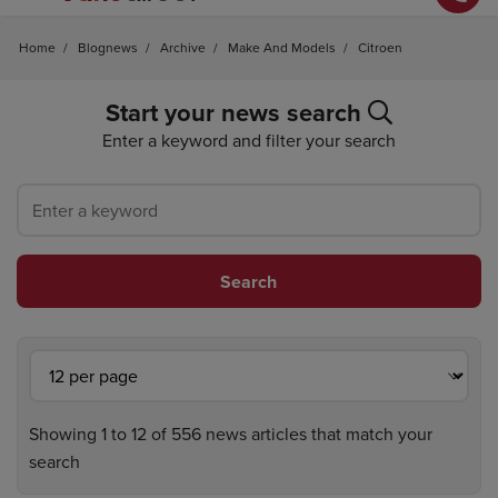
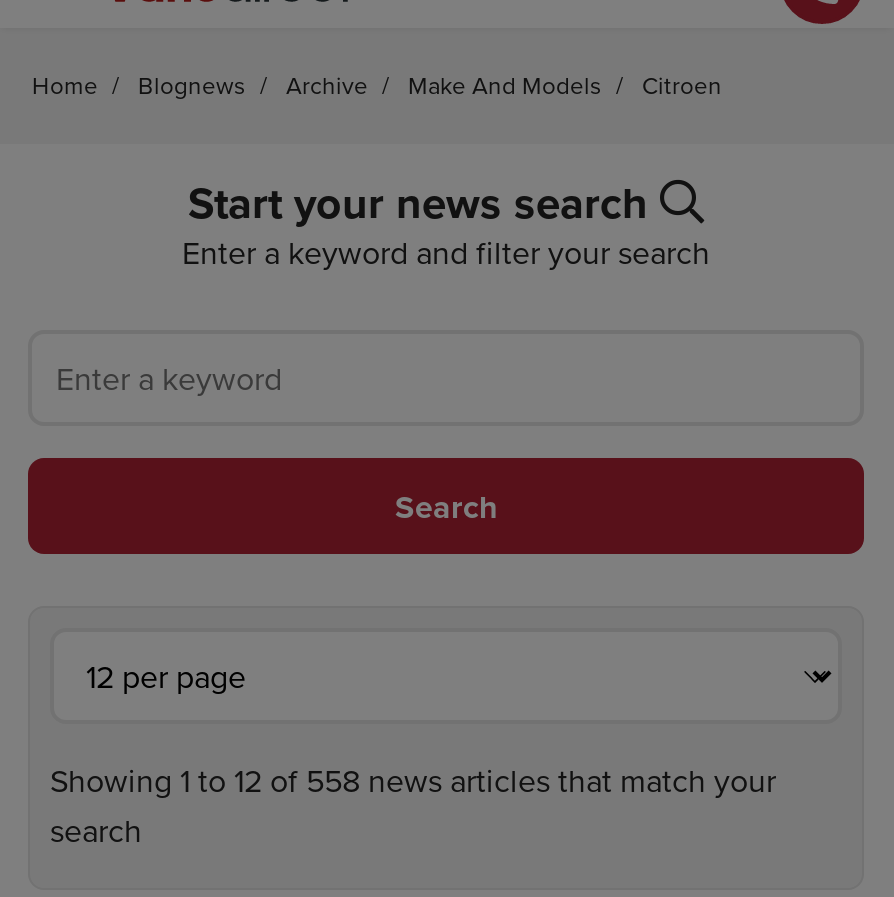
[29,421,432,446] Showing 1 to 12 of 556 news articles that match your -> [50,758,776,802] Showing 1 to 12 of 558 news articles that match your

